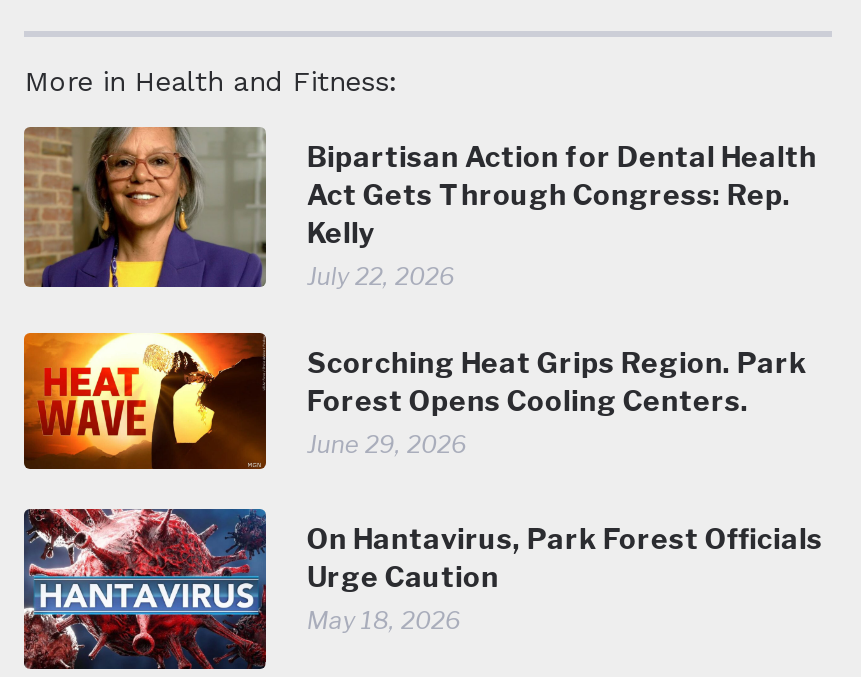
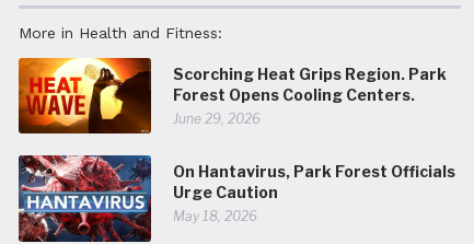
[22,125,817,292] [image] | Bipartisan Action for Dental Health | Act Gets Through Congress: Rep. | Kelly | July 22, 2026 -> none

